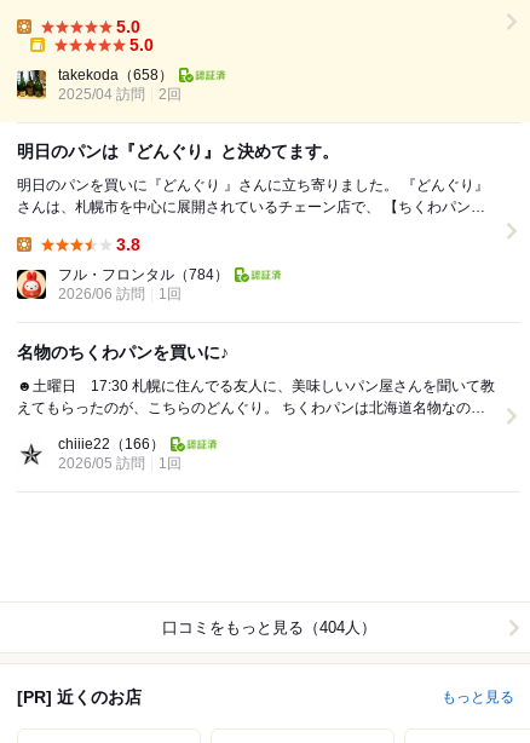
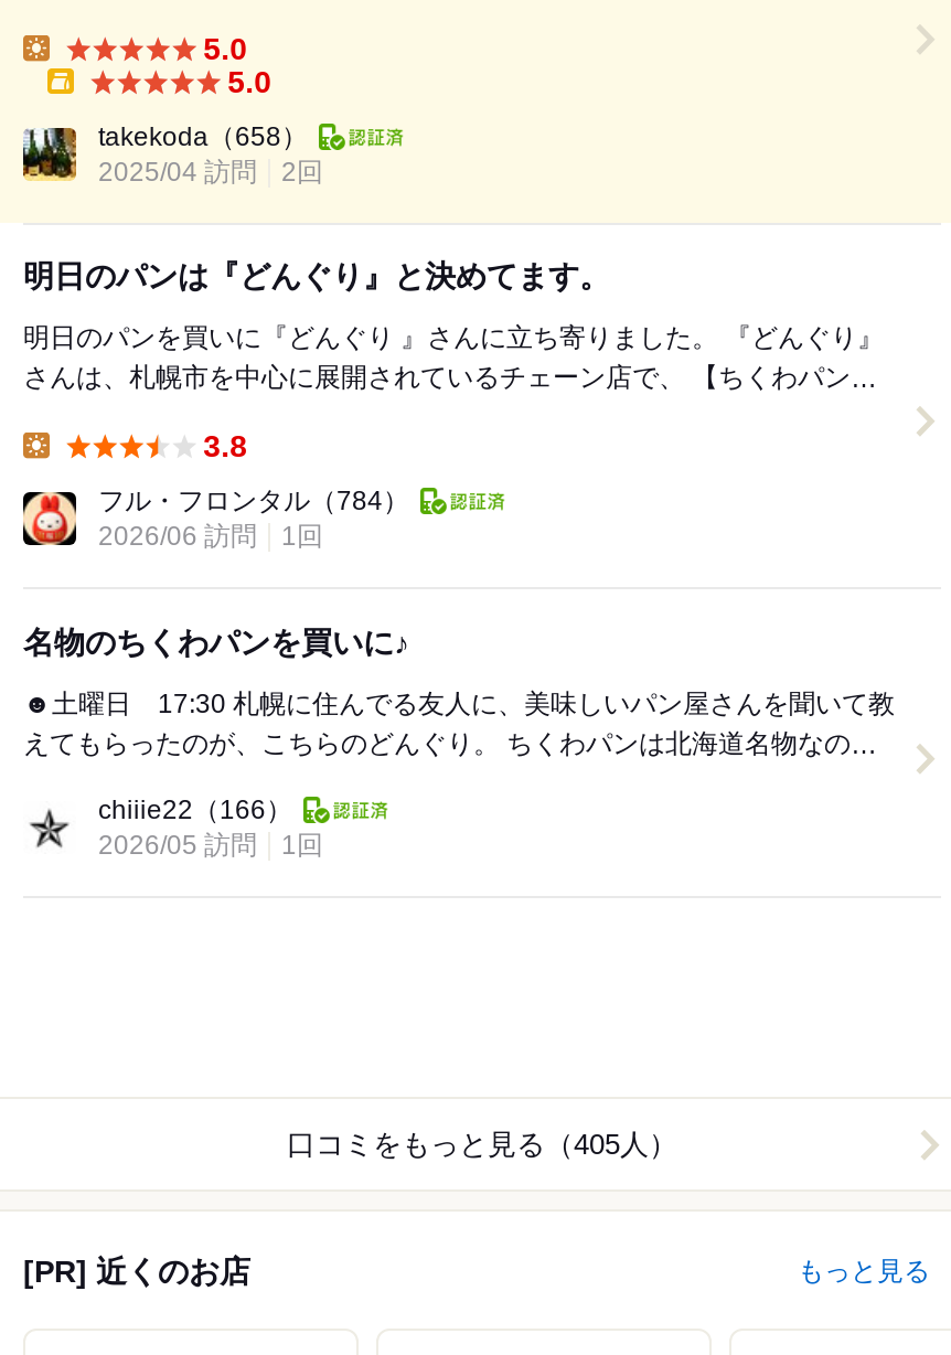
[162,619,376,637] 口コミをもっと見る（404人） -> [287,1128,677,1161] 口コミをもっと見る（405人）

